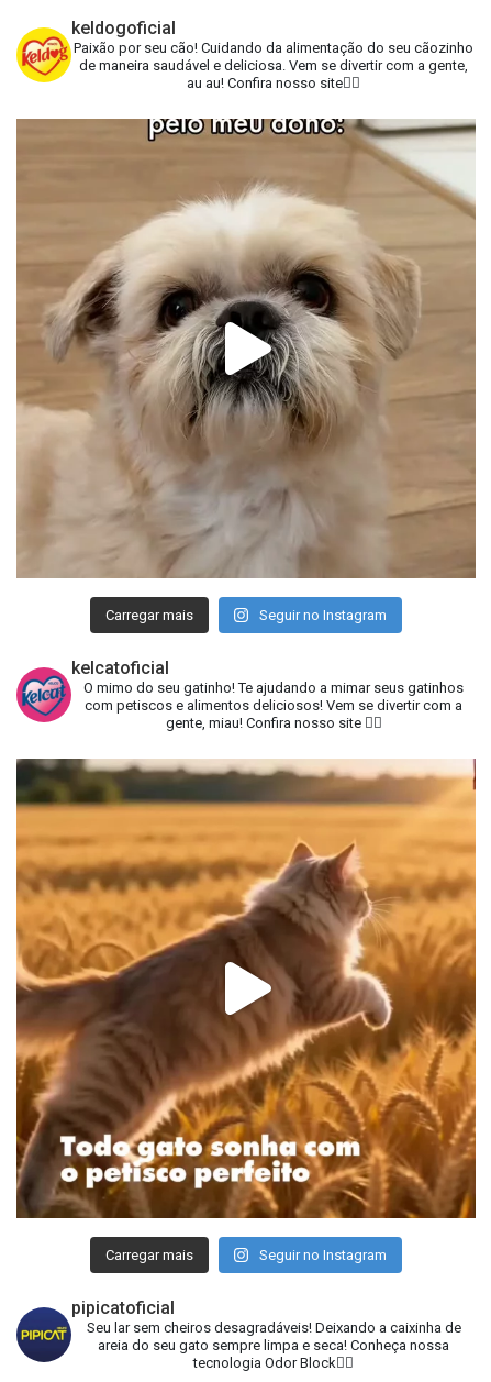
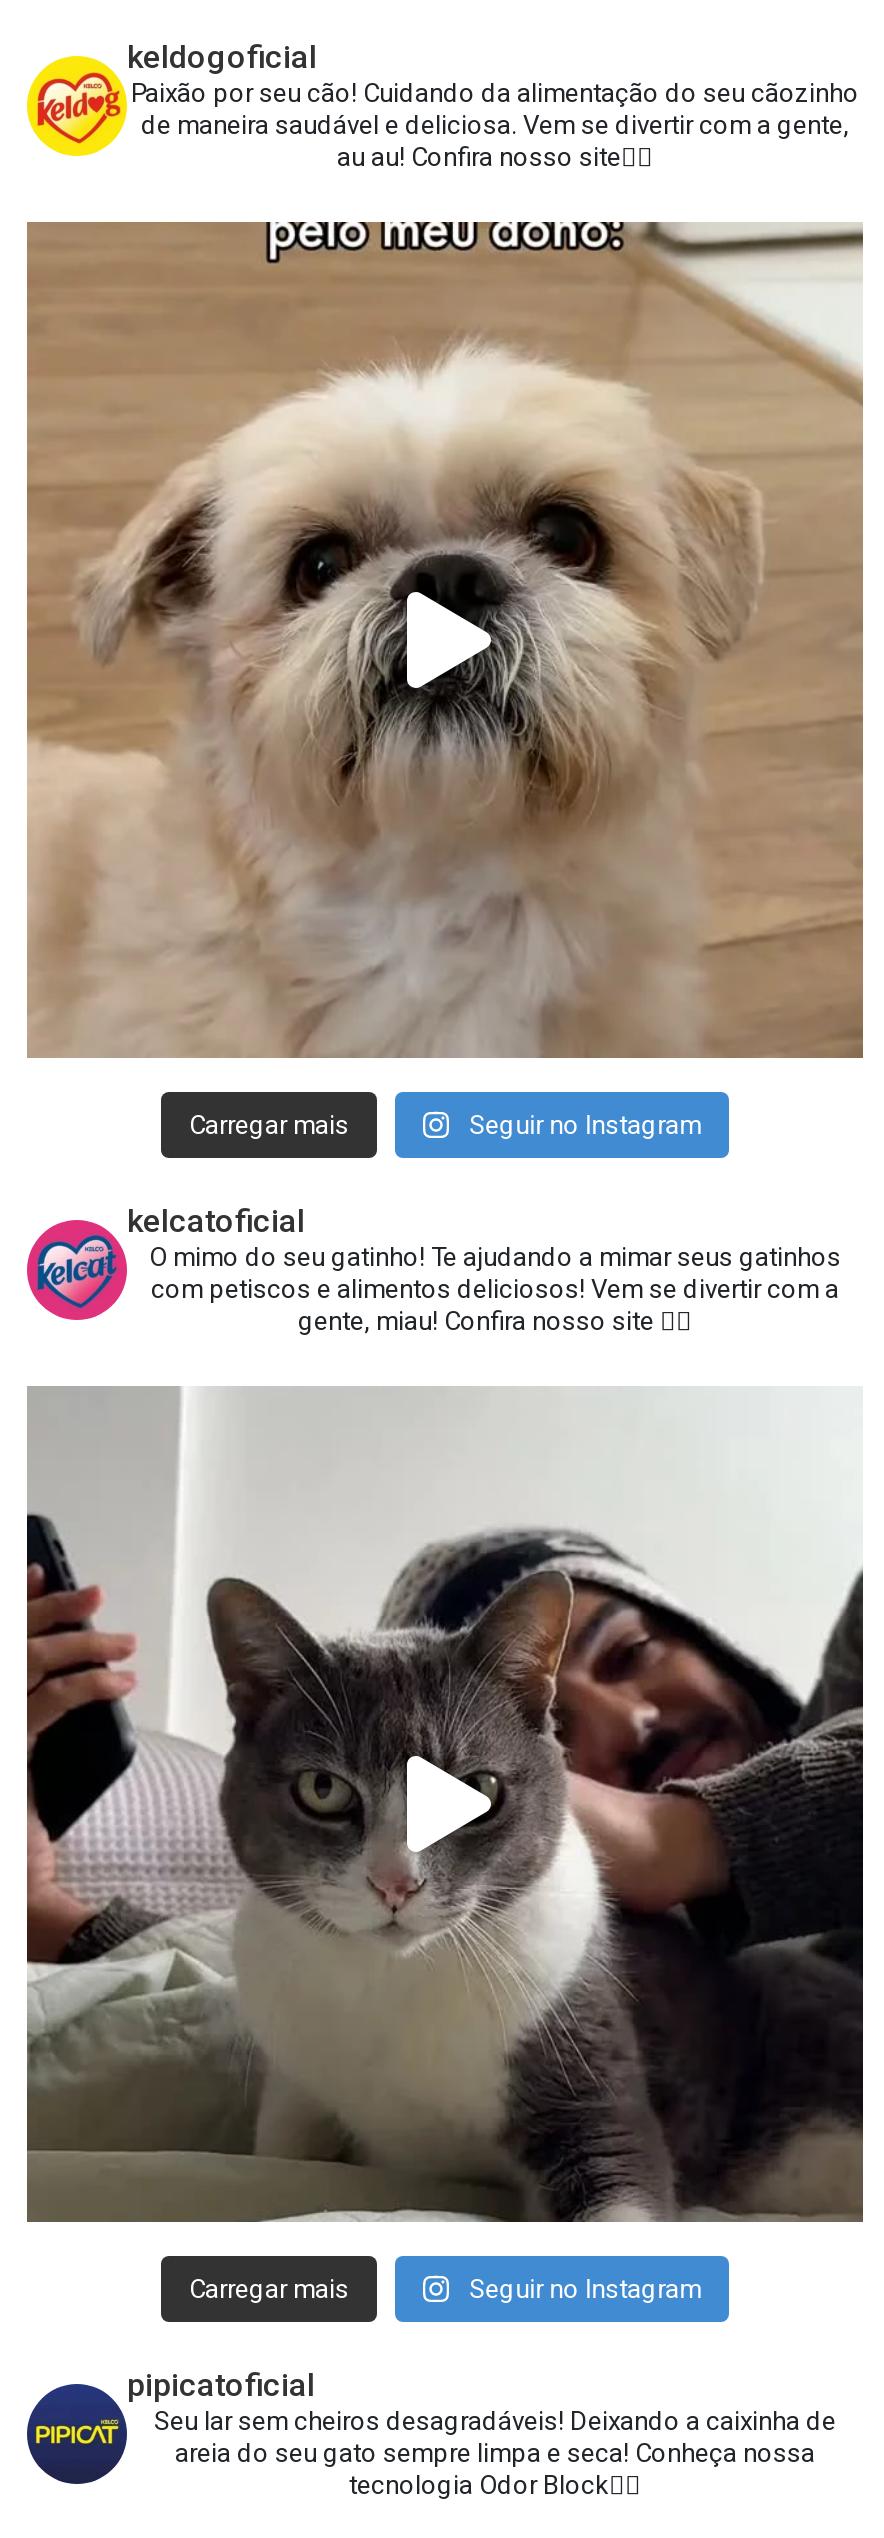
[15,759,477,1219] [image] -> [25,1386,865,2224] [image]

